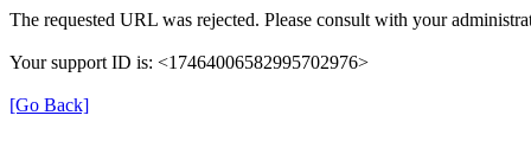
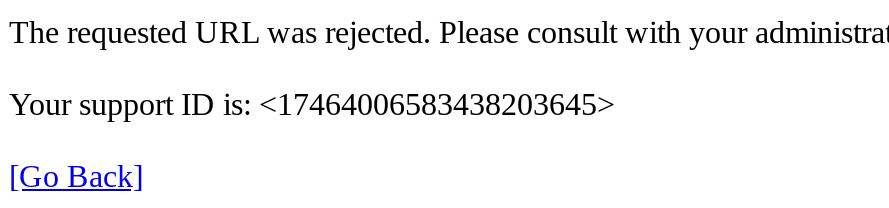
[9,52,369,72] Your support ID is: <17464006582995702976> -> [9,87,615,121] Your support ID is: <17464006583438203645>

